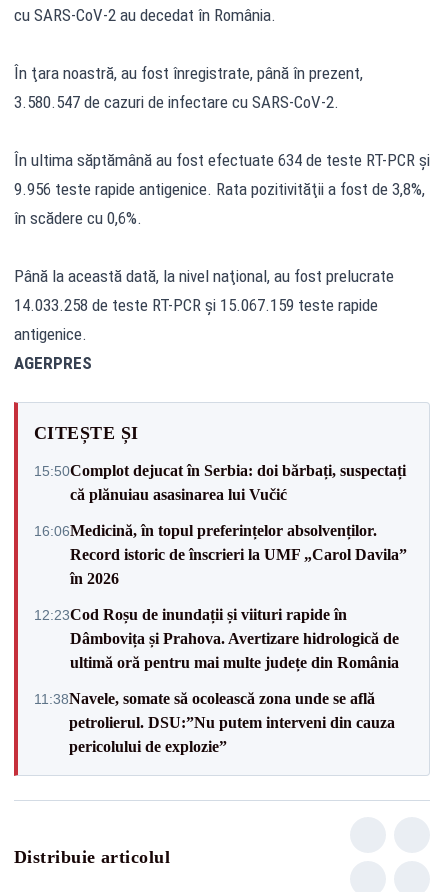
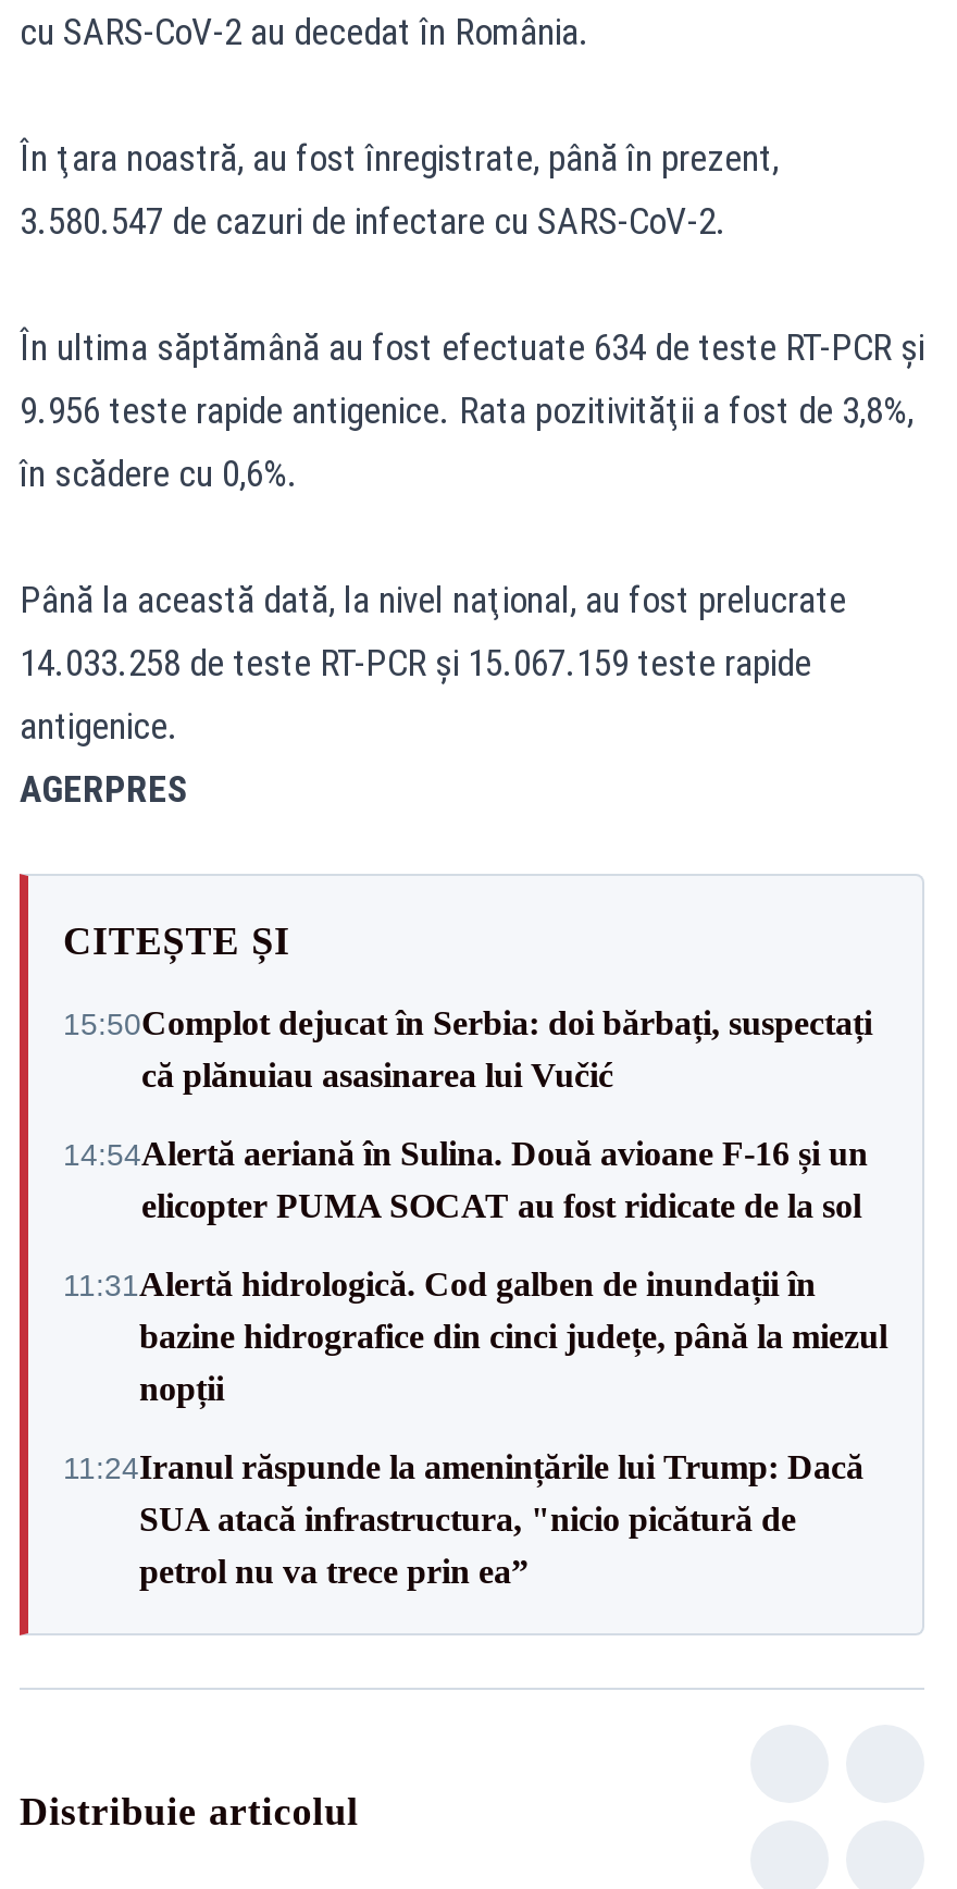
[34,521,407,586] 16:06Medicină, în topul preferințelor absolvenților. | Record istoric de înscrieri la UMF „Carol Davila” | în 2026 -> [63,1135,868,1224] 14:54Alertă aeriană în Sulina. Două avioane F-16 și un | elicopter PUMA SOCAT au fost ridicate de la sol
[34,605,399,670] 12:23Cod Roșu de inundații și viituri rapide în | Dâmbovița și Prahova. Avertizare hidrologică de | ultimă oră pentru mai multe județe din România -> [63,1265,887,1407] 11:31Alertă hidrologică. Cod galben de inundații în | bazine hidrografice din cinci județe, până la miezul | nopții
[34,689,395,754] 11:38Navele, somate să ocolească zona unde se află | petrolierul. DSU:”Nu putem interveni din cauza | pericolului de explozie” -> [63,1448,863,1590] 11:24Iranul răspunde la amenințările lui Trump: Dacă | SUA atacă infrastructura, "nicio picătură de | petrol nu va trece prin ea”

